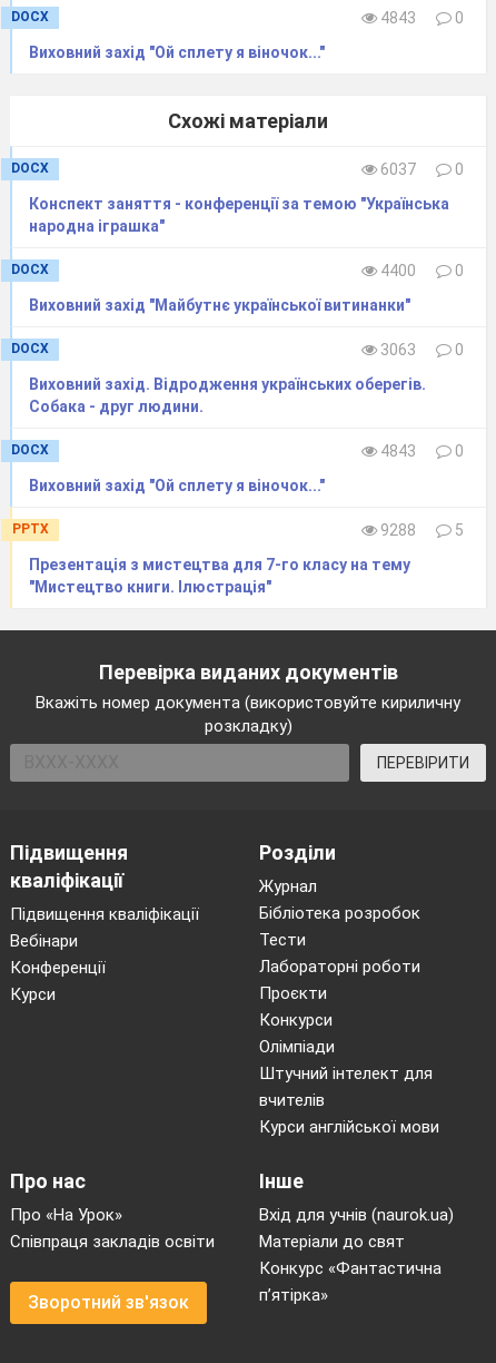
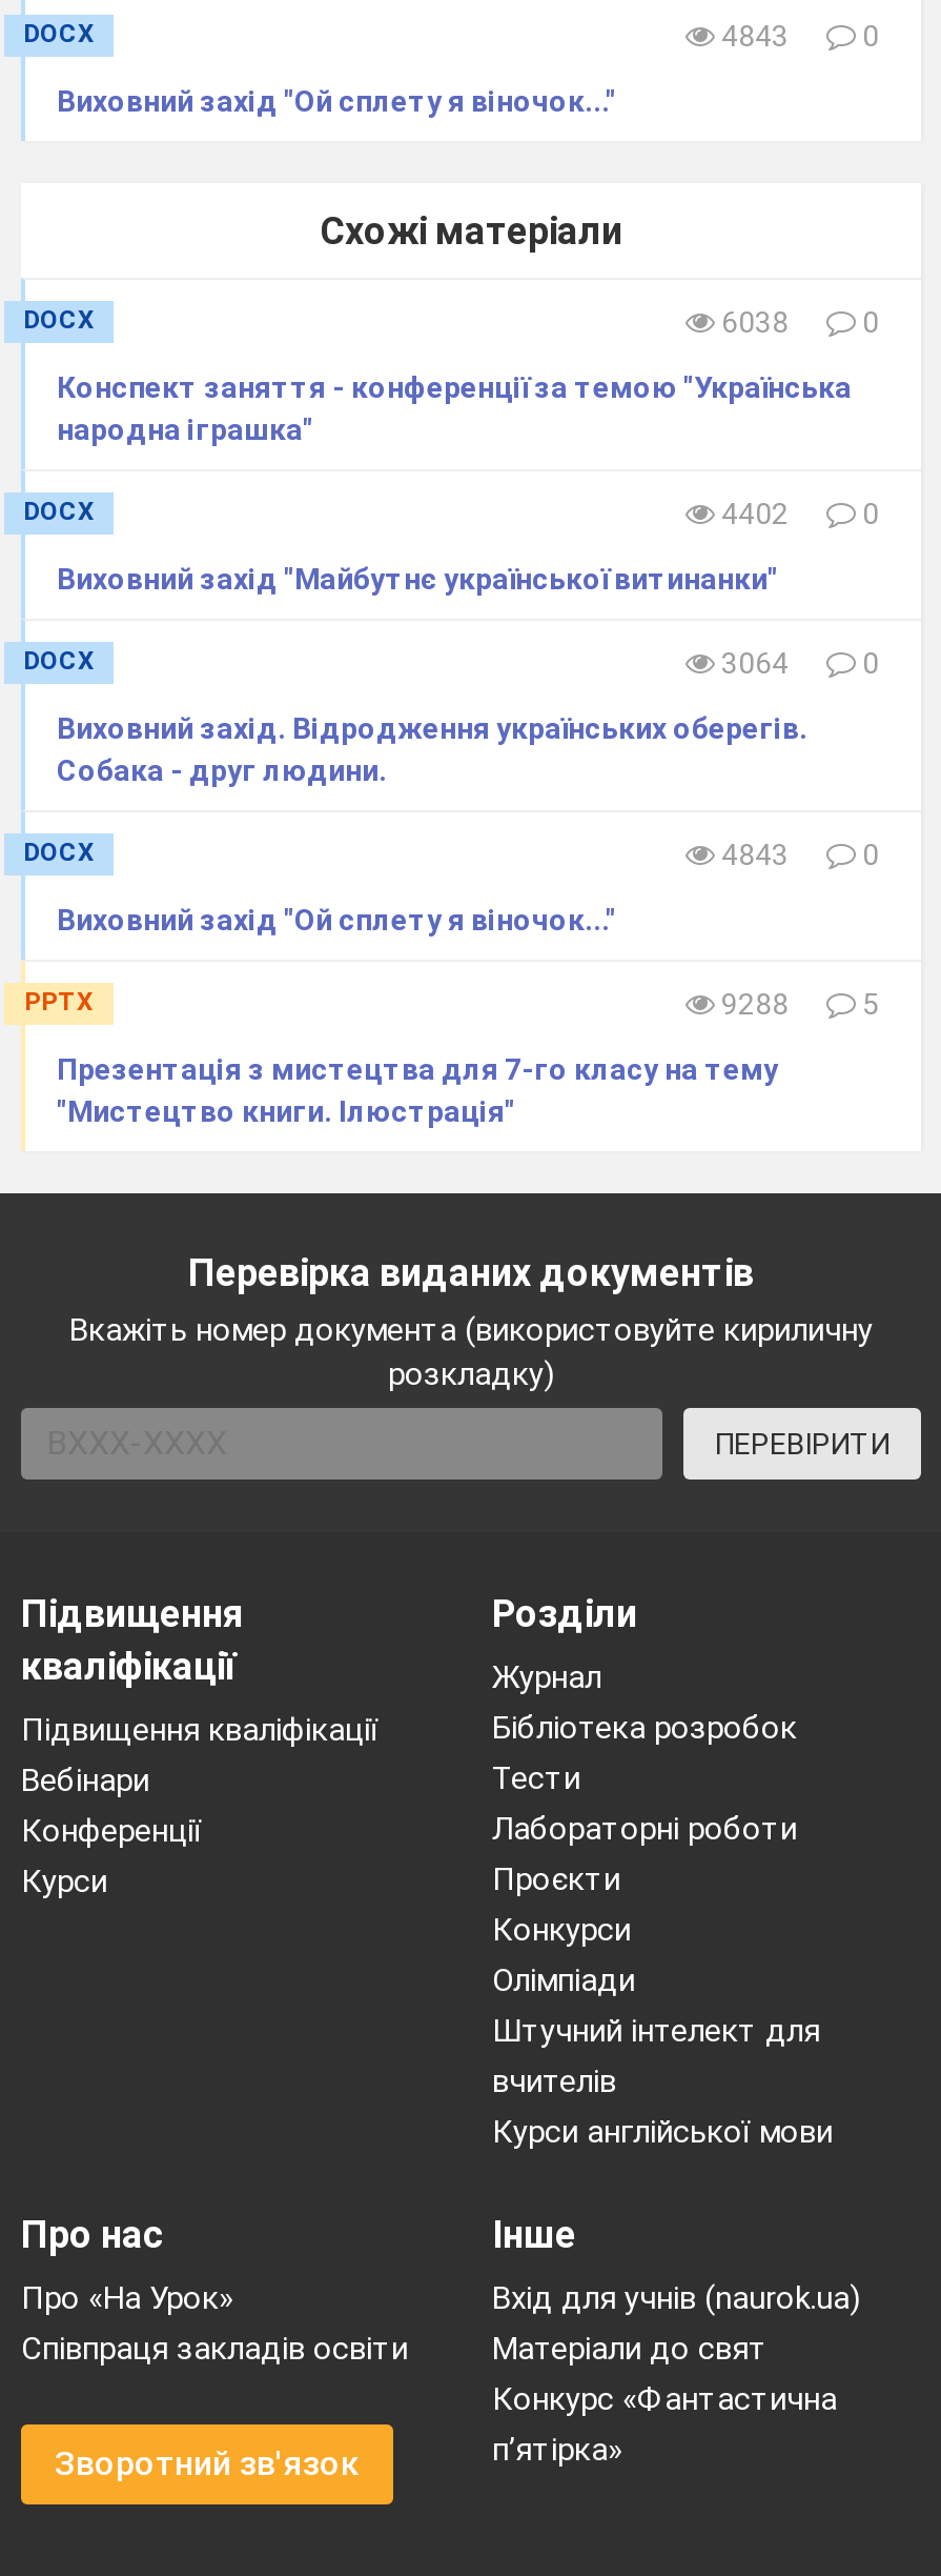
[377,160,464,178] 6037 0 -> [715,304,879,338] 6038 0
[377,262,464,279] 4400 0 -> [715,496,879,530] 4402 0
[377,341,464,358] 3063 0 -> [715,645,879,679] 3064 0

